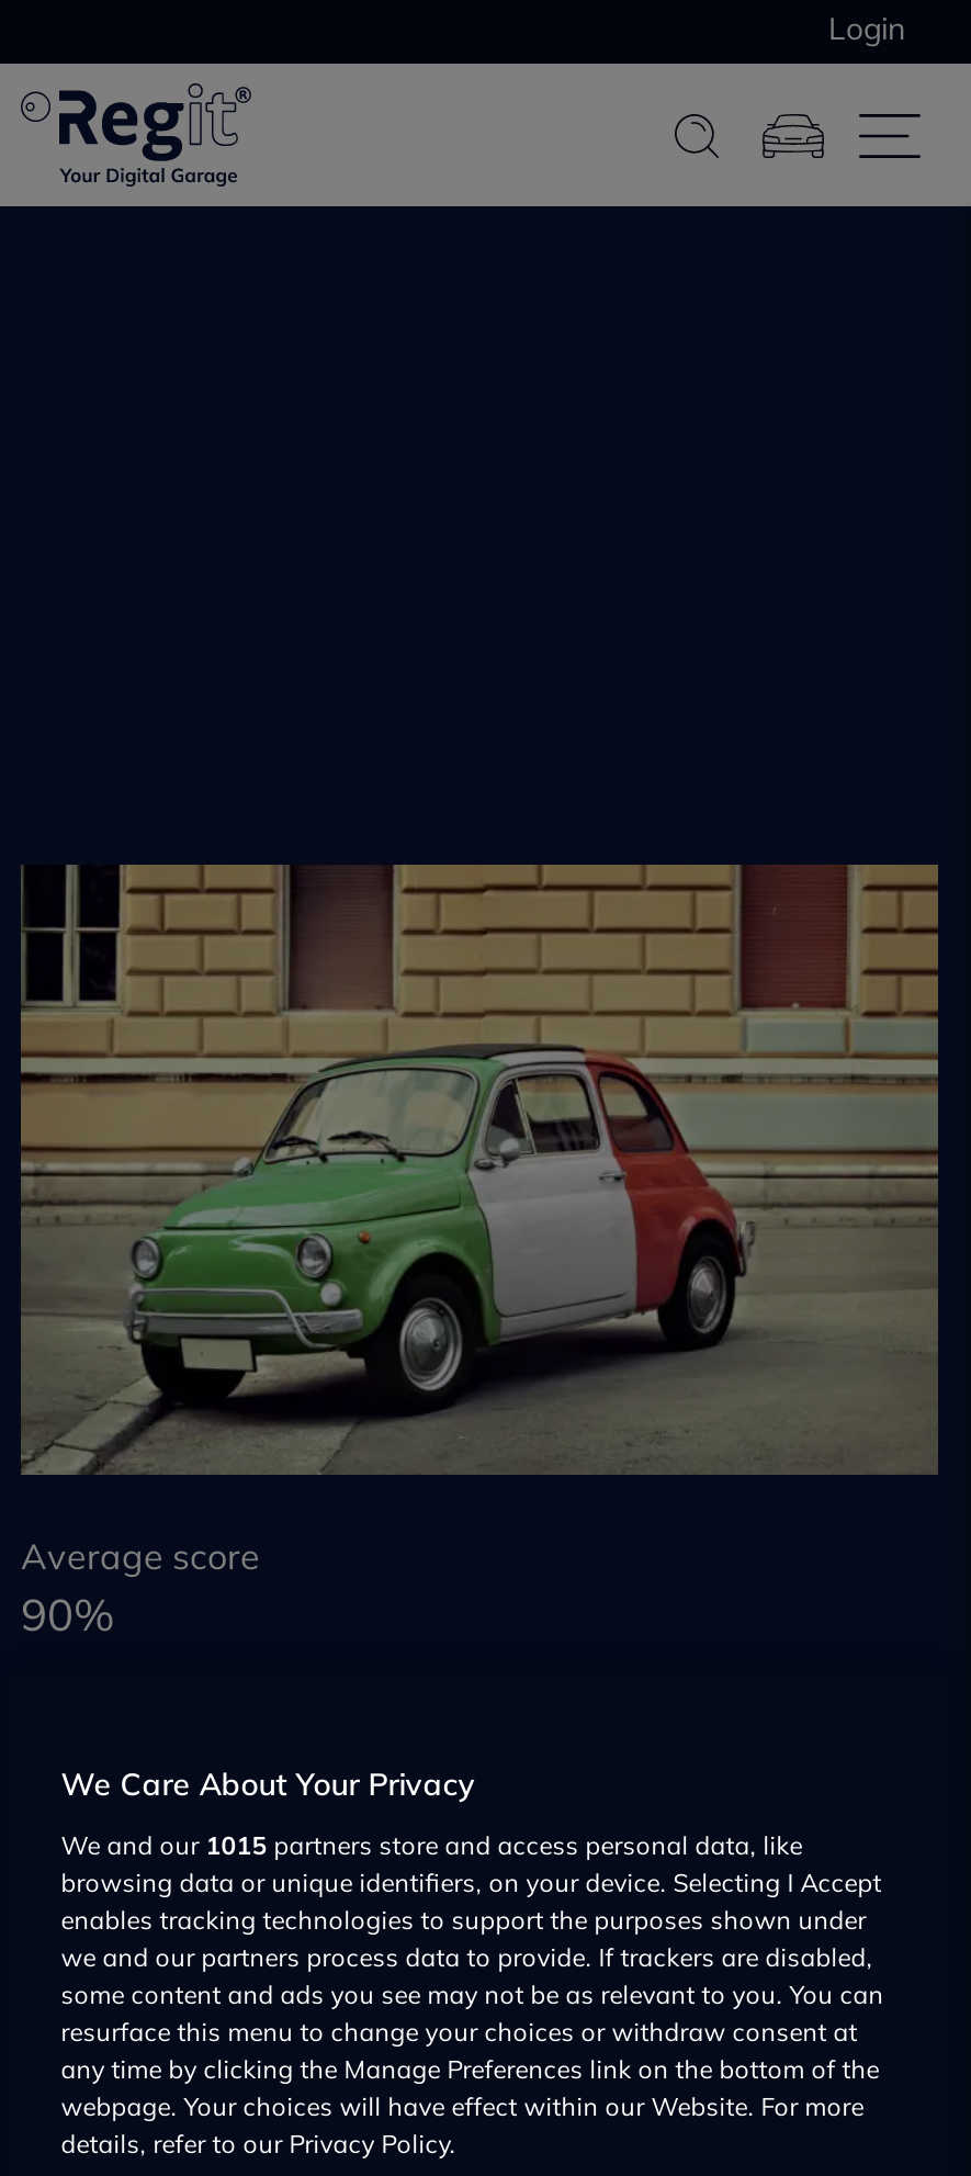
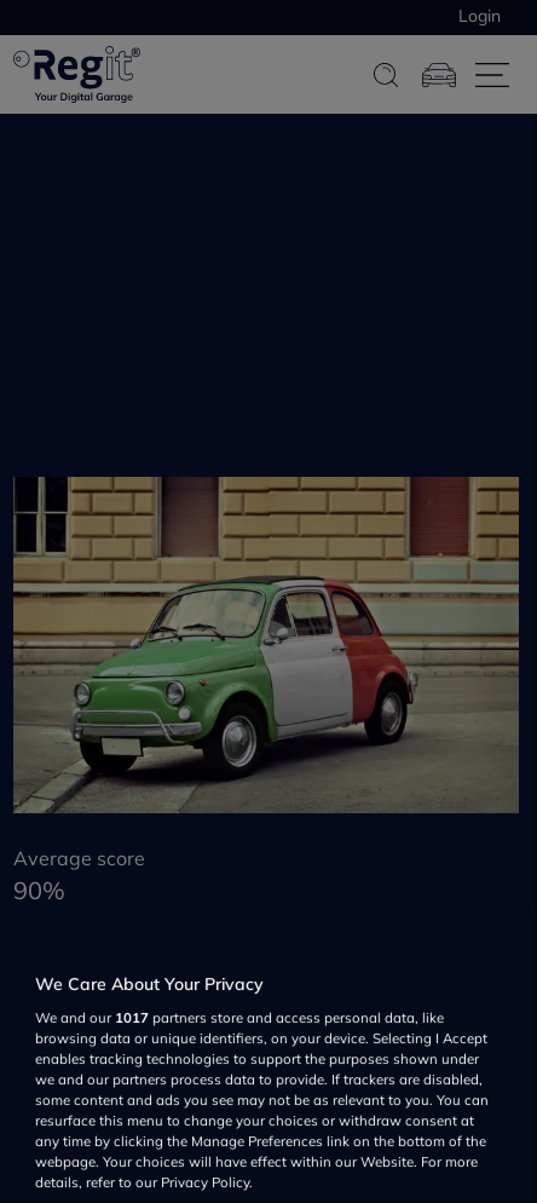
[61,1831,802,1862] We and our 1015 partners store and access personal data, like -> [35,1010,444,1027] We and our 1017 partners store and access personal data, like

